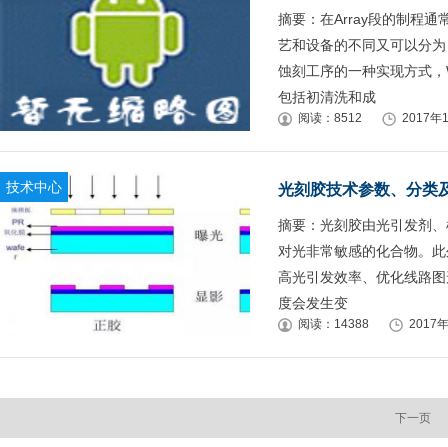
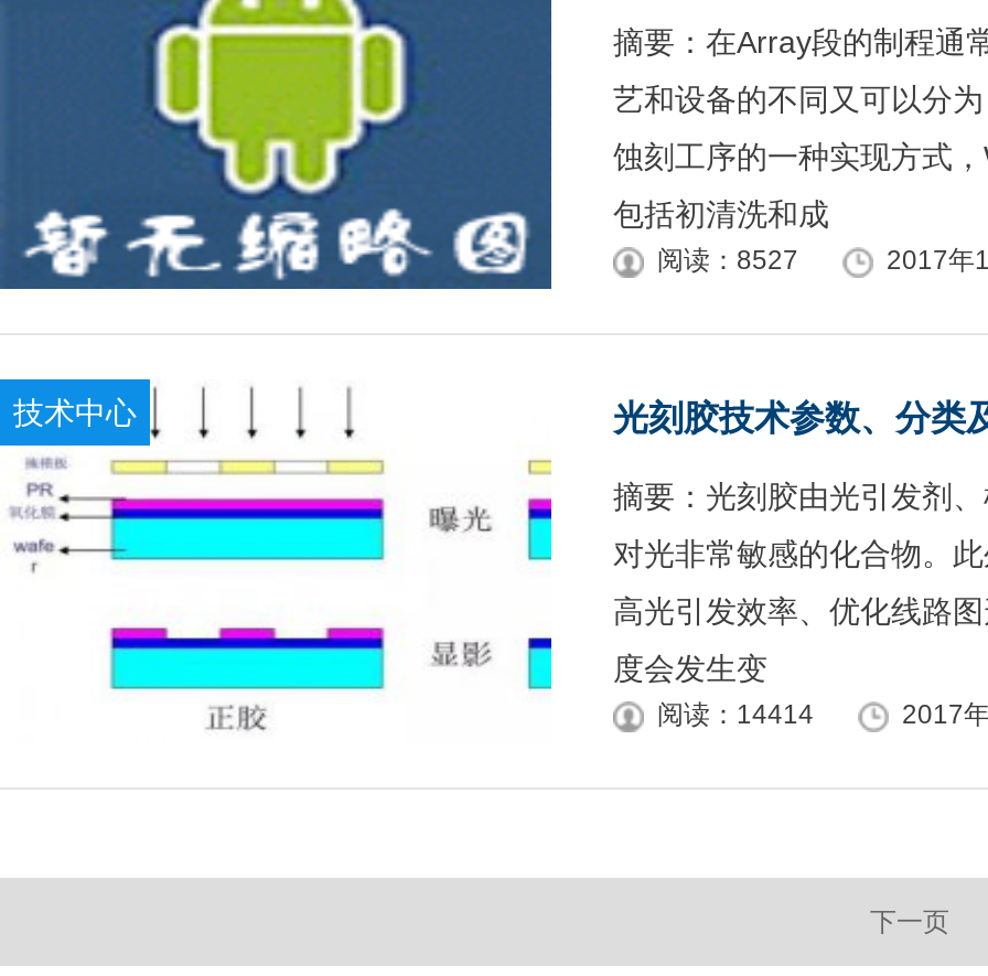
[298,111,362,125] 阅读：8512 -> [657,245,798,276] 阅读：8527
[298,317,369,331] 阅读：14388 -> [657,699,814,730] 阅读：14414

